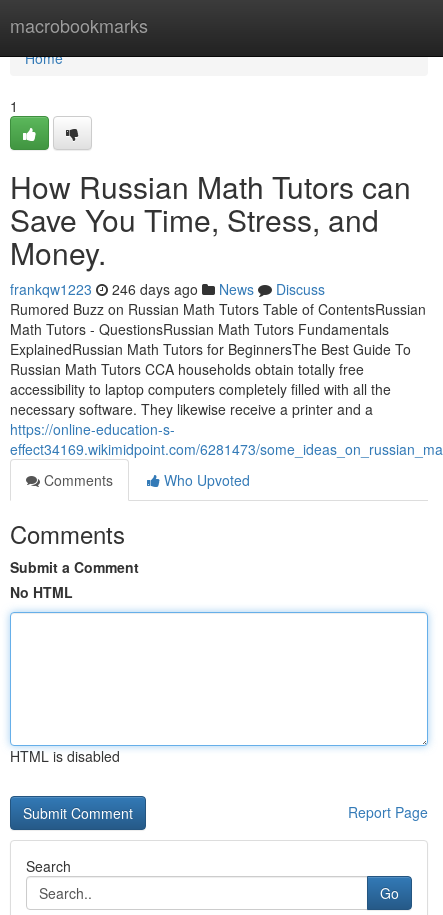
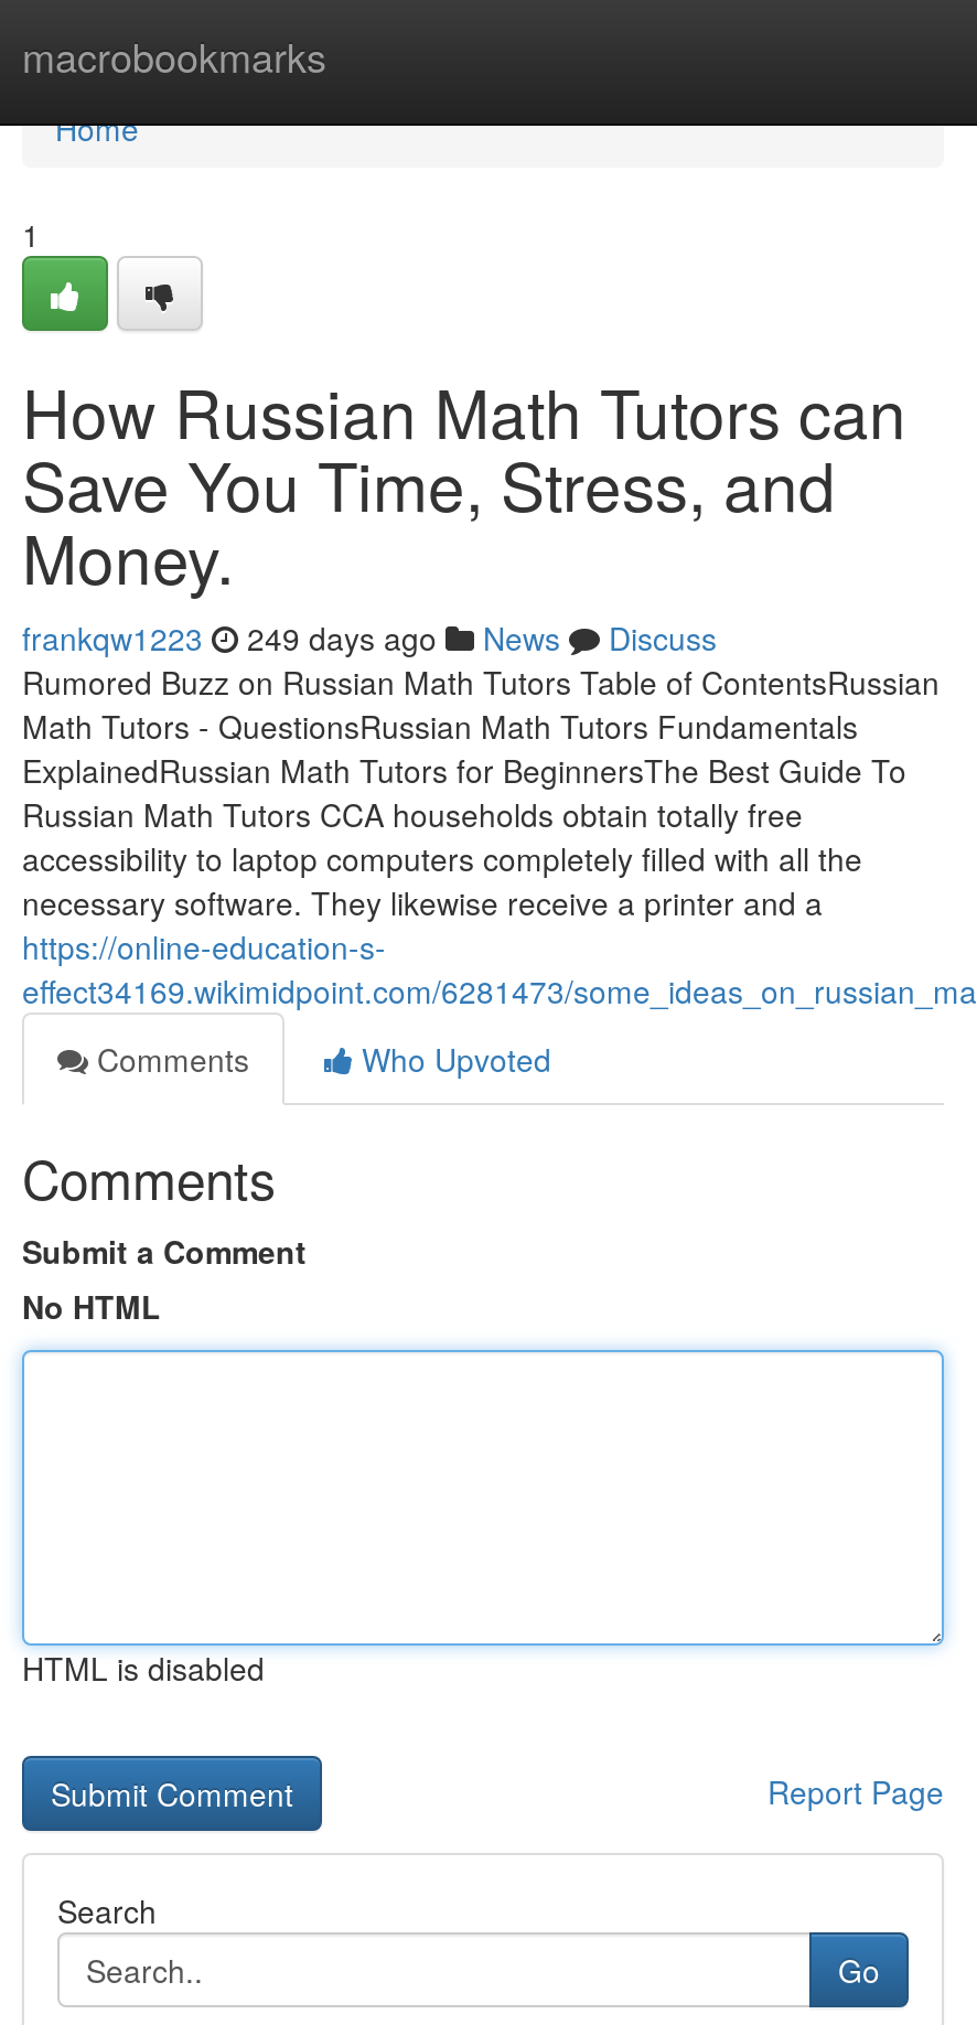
[10,279,325,299] frankqw1223 246 days ago News Discuss -> [22,615,717,660] frankqw1223 249 days ago News Discuss

